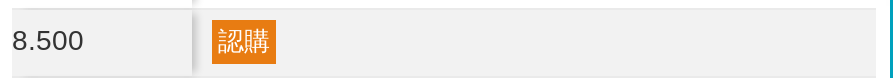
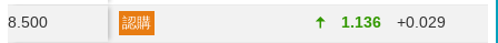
none -> [341,13,446,31] 1.136 | +0.029

